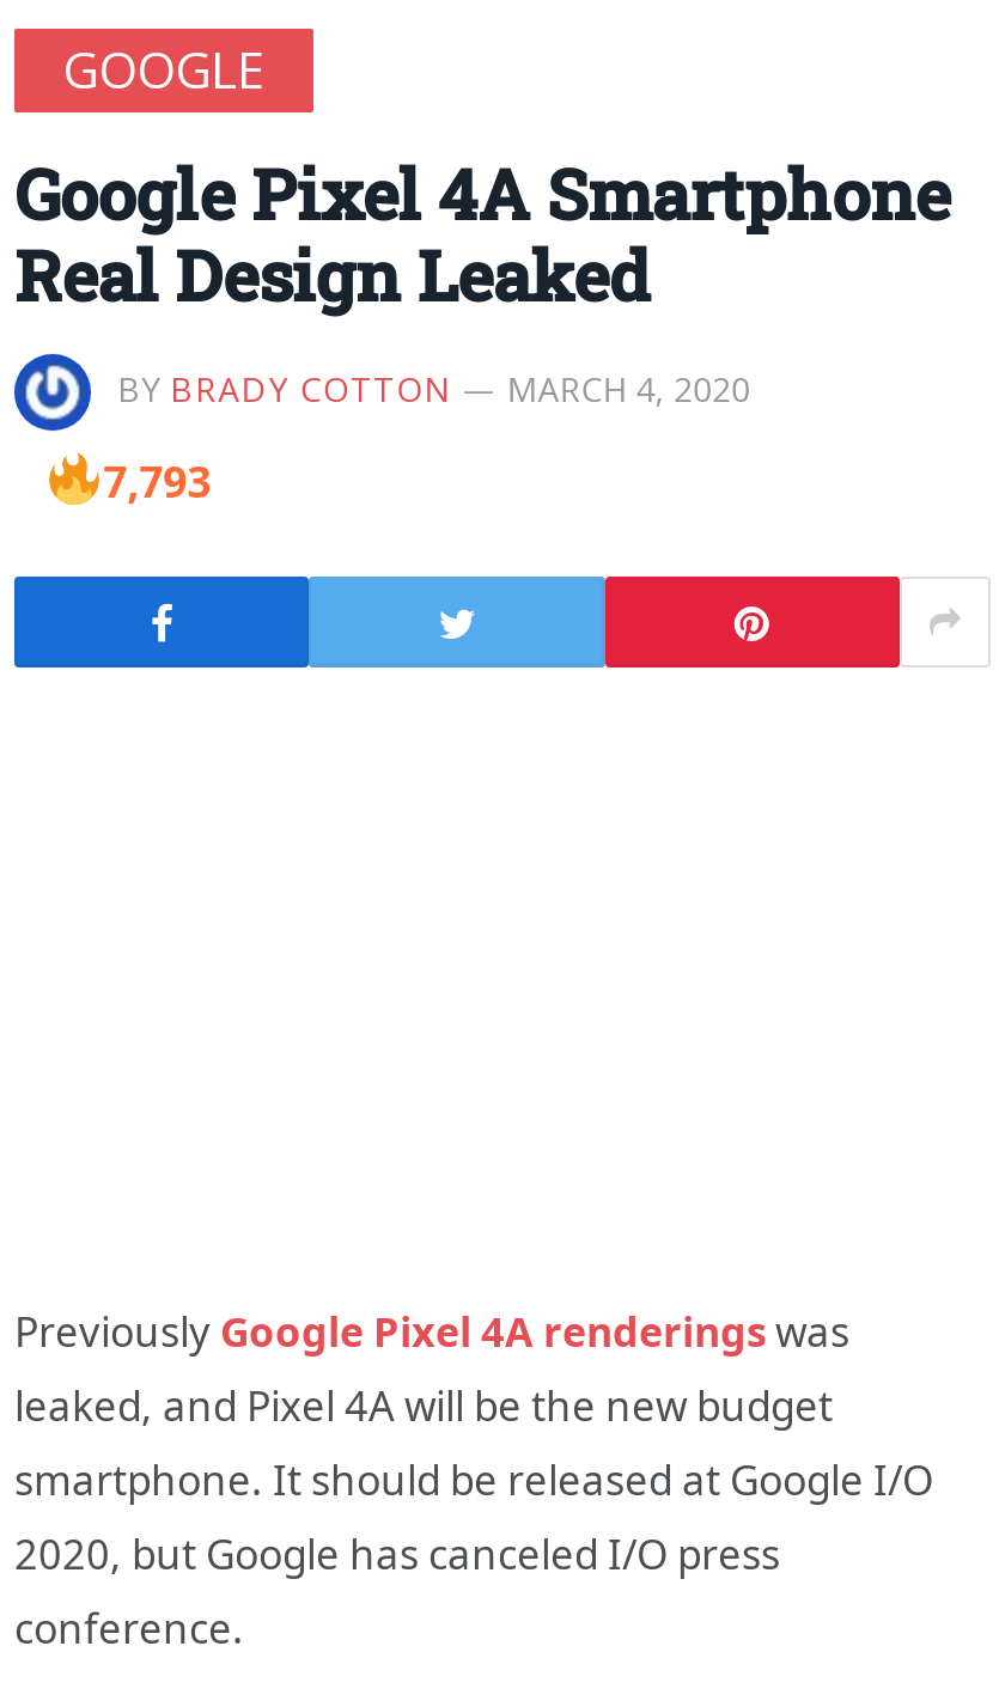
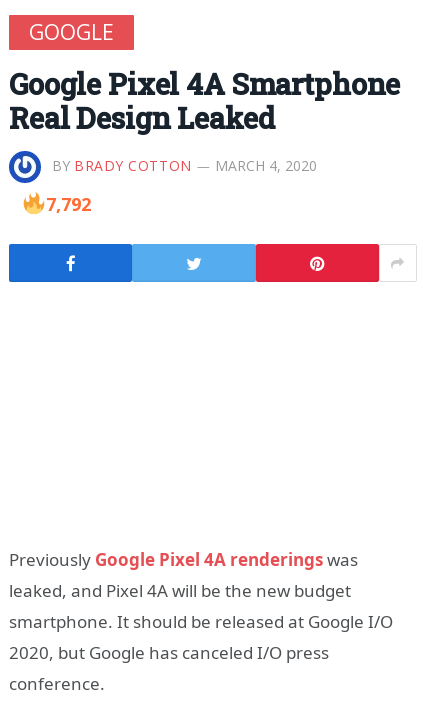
[103,451,211,508] 7,793 -> [46,191,91,215] 7,792

